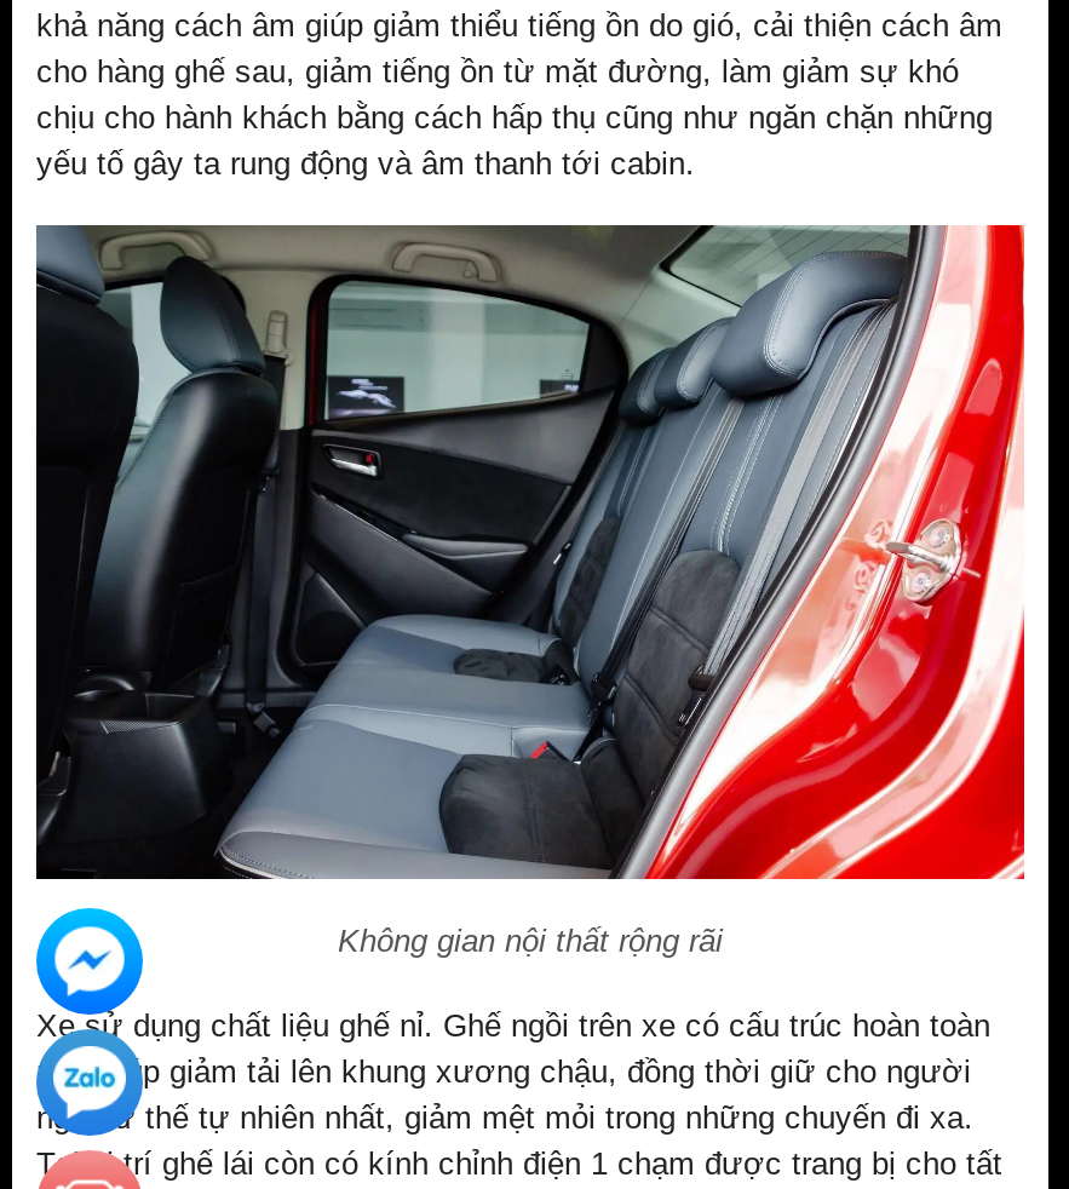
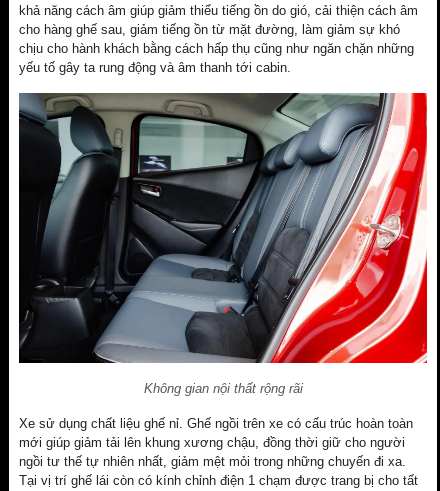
[34,906,145,1000] [image] -> none

